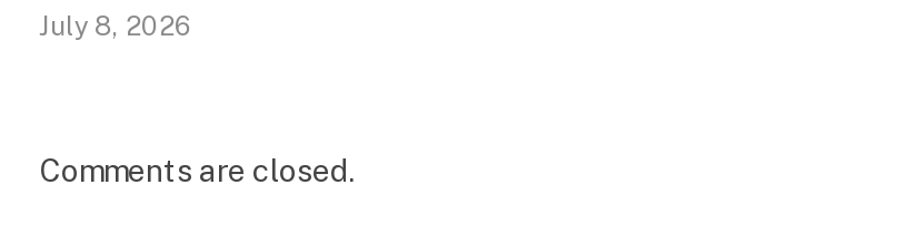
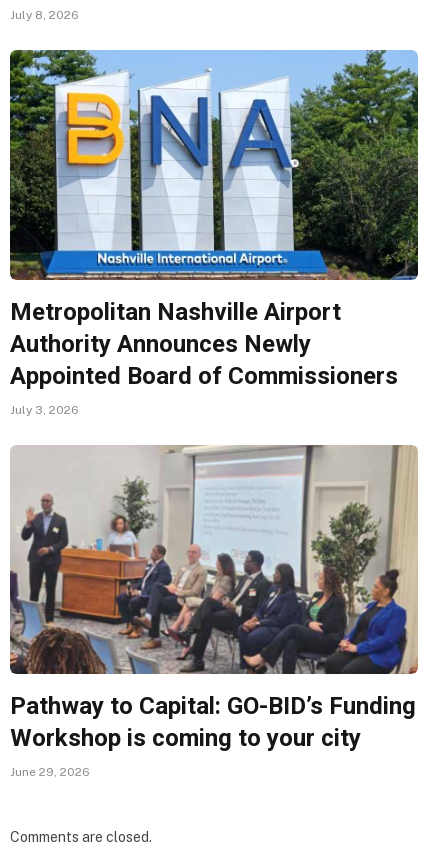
none -> [9,49,419,417] [image] | Metropolitan Nashville Airport | Authority Announces Newly | Appointed Board of Commissioners | July 3, 2026
none -> [9,444,419,779] [image] | Pathway to Capital: GO-BID’s Funding | Workshop is coming to your city | June 29, 2026

